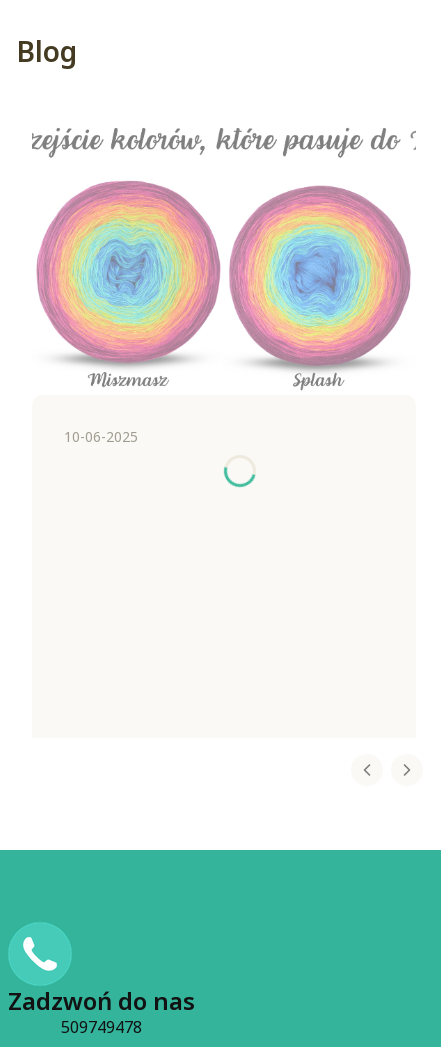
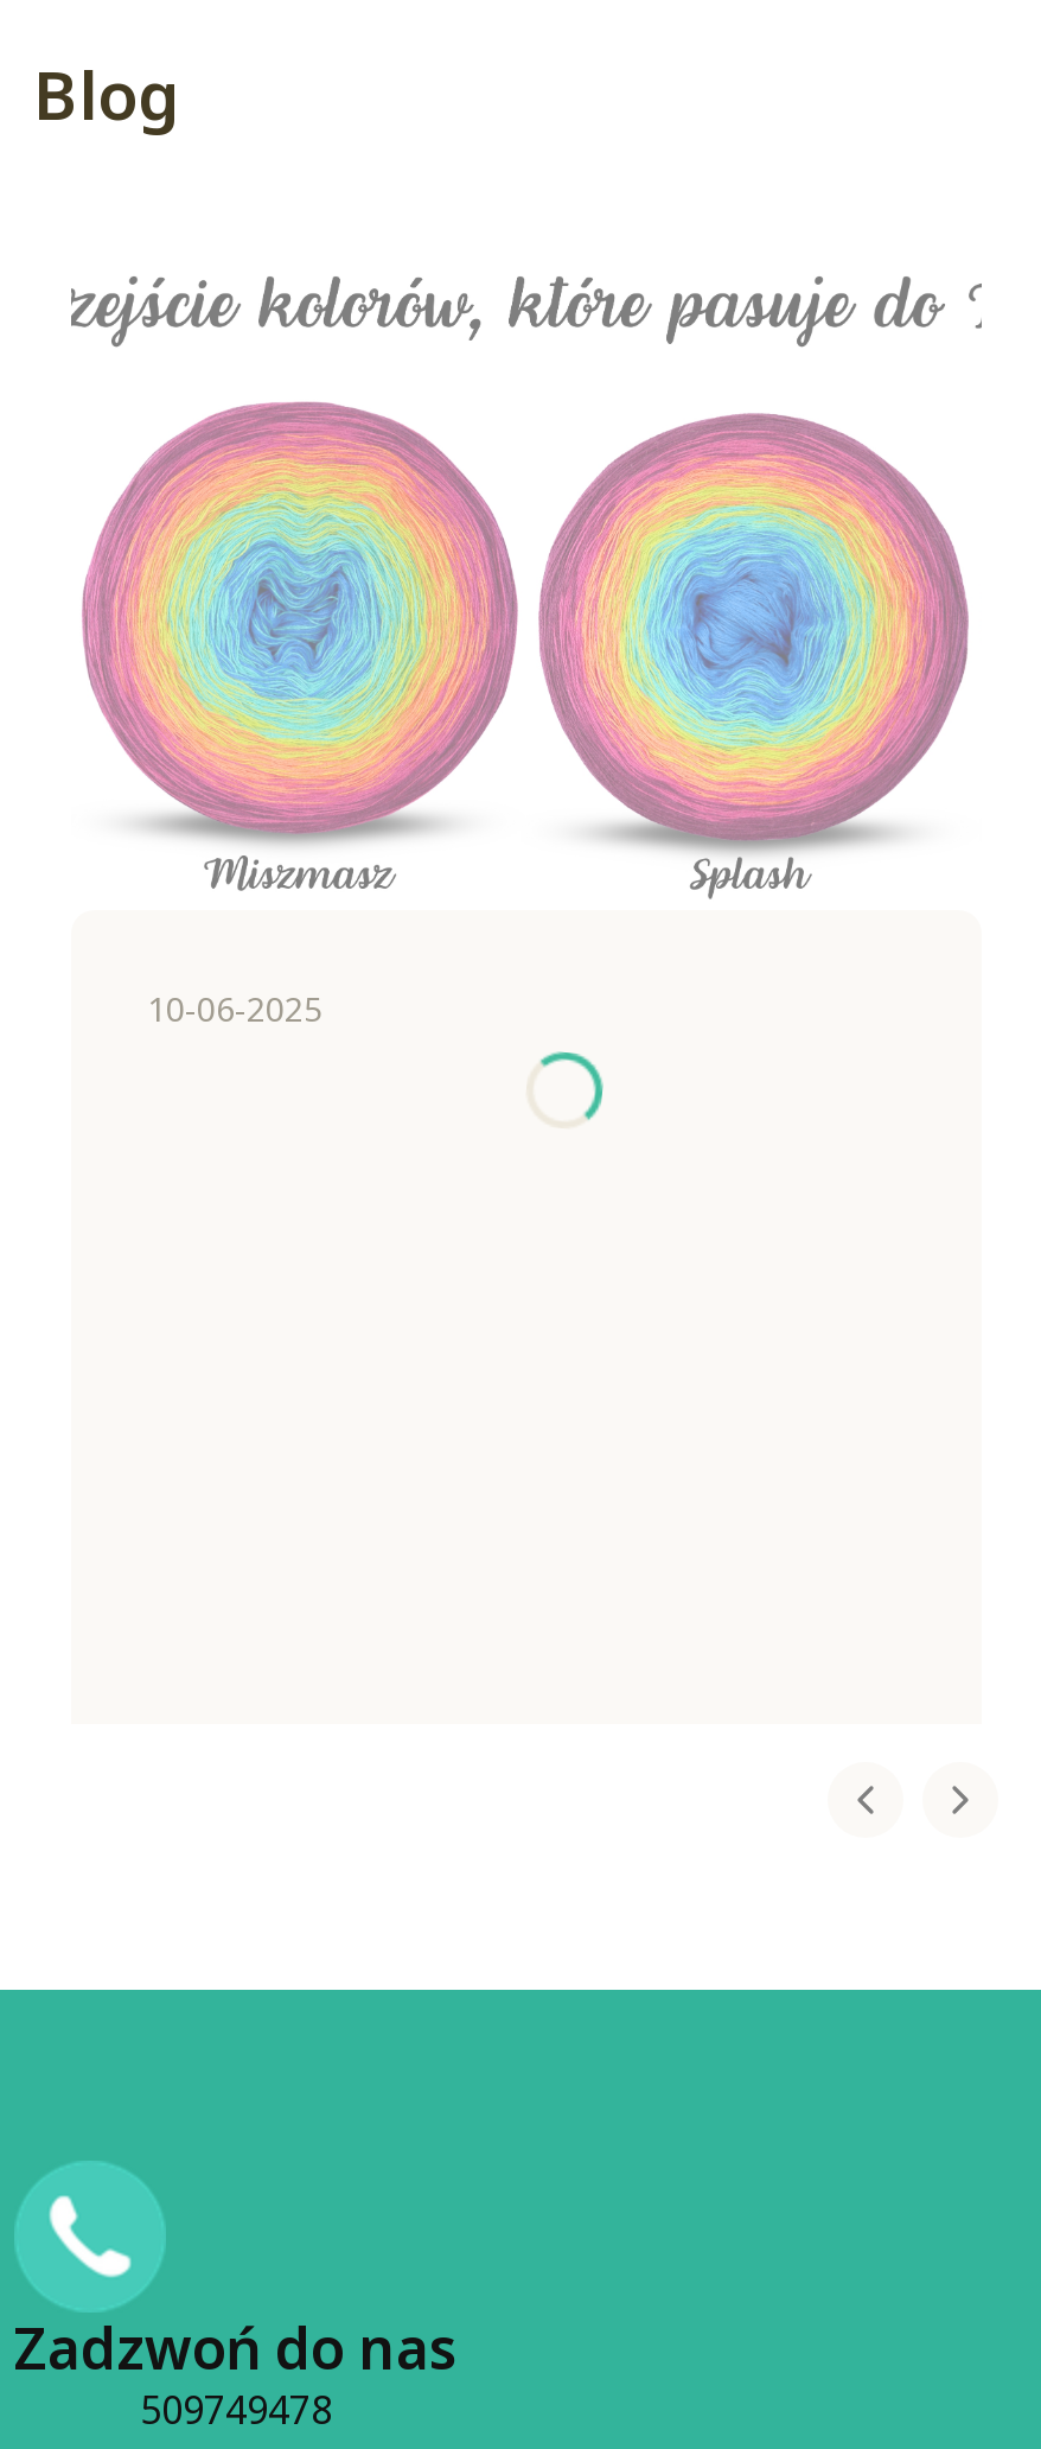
[223,455,256,488] [image] -> [526,1050,605,1128] [image]

